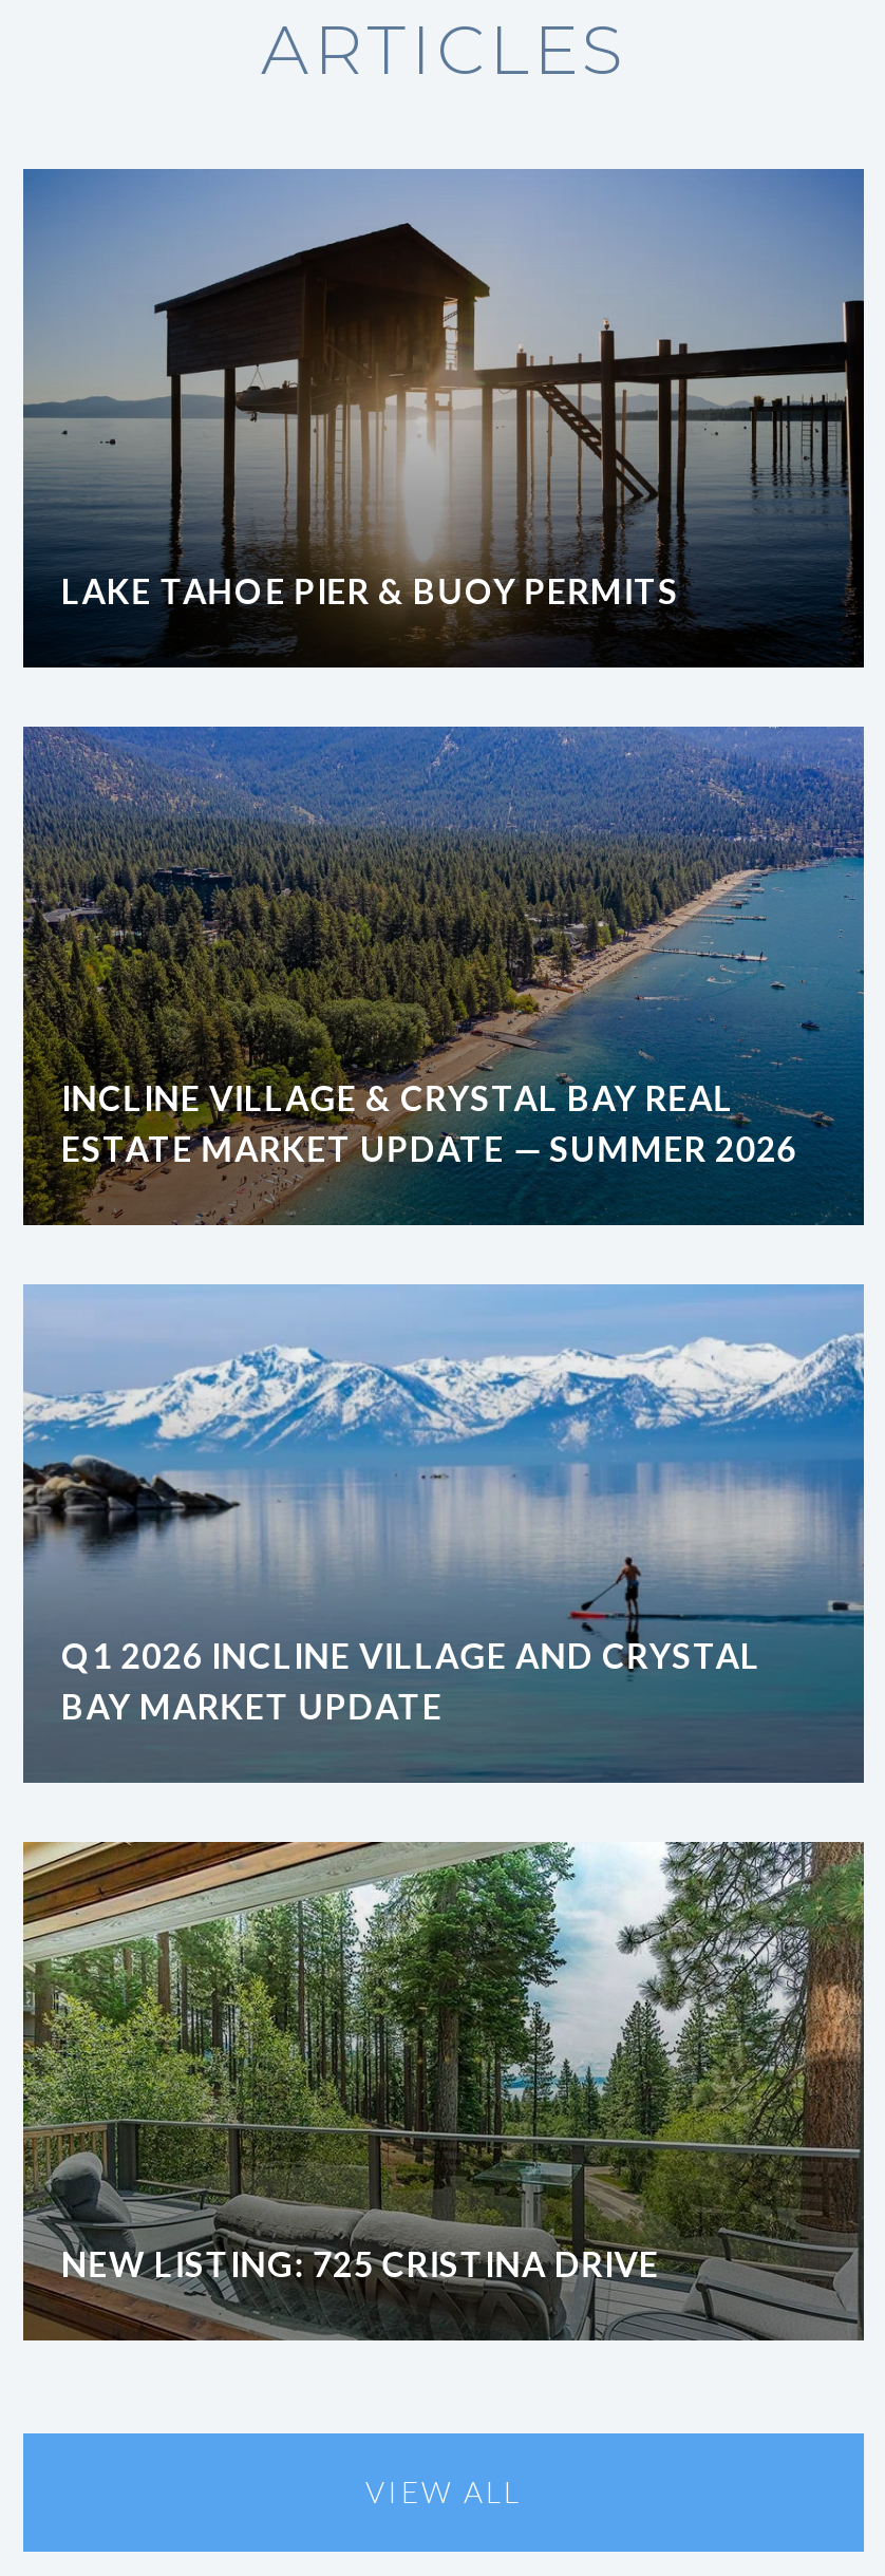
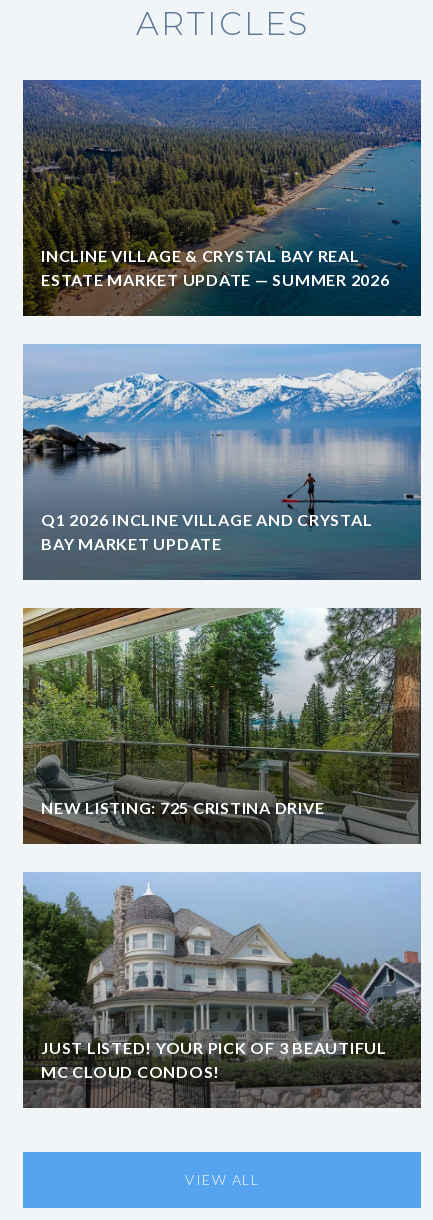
[23,169,866,667] [image] | LAKE TAHOE PIER & BUOY PERMITS -> none
moved [19,725,866,2283] -> [21,79,422,817]: [image] | INCLINE VILLAGE & CRYSTAL BAY REAL | ESTATE MARKET UPDATE — SUMMER 2026 | Q1 2026 INCLINE VILLAGE AND CRYSTAL | BAY MARKET UPDATE | NEW LISTING: 725 CRISTINA DRIVE
none -> [23,872,421,1108] [image] | JUST LISTED! YOUR PICK OF 3 BEAUTIFUL | MC CLOUD CONDOS!

